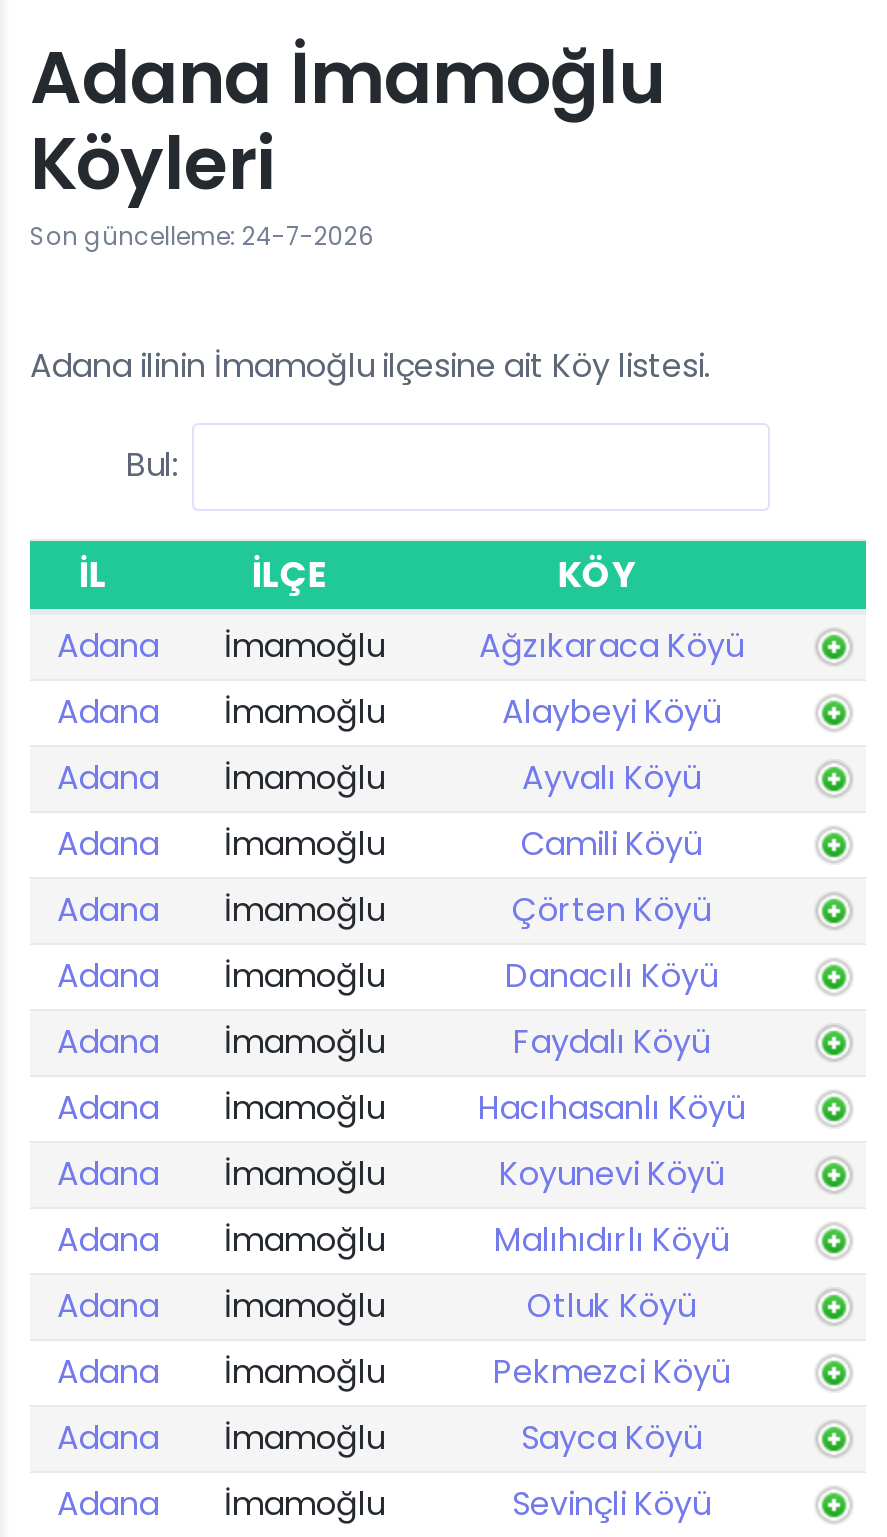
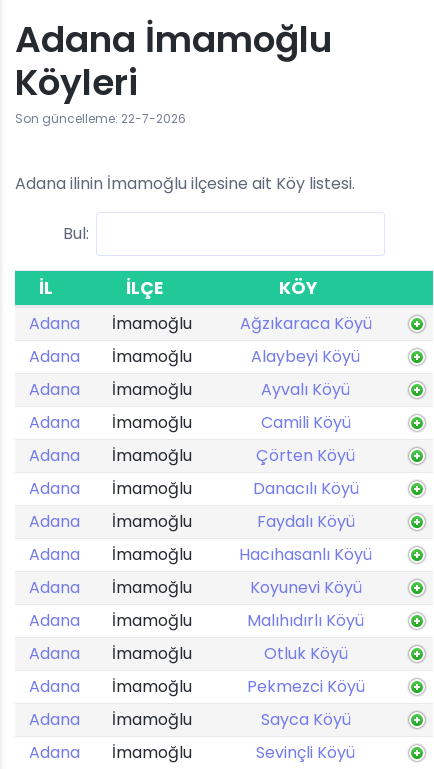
[30,219,374,253] Son güncelleme: 24-7-2026 -> [15,110,186,127] Son güncelleme: 22-7-2026

